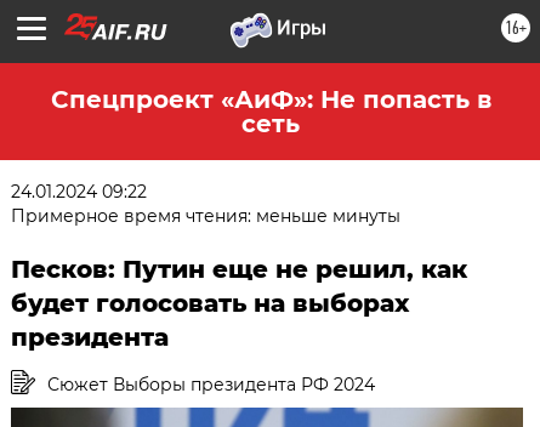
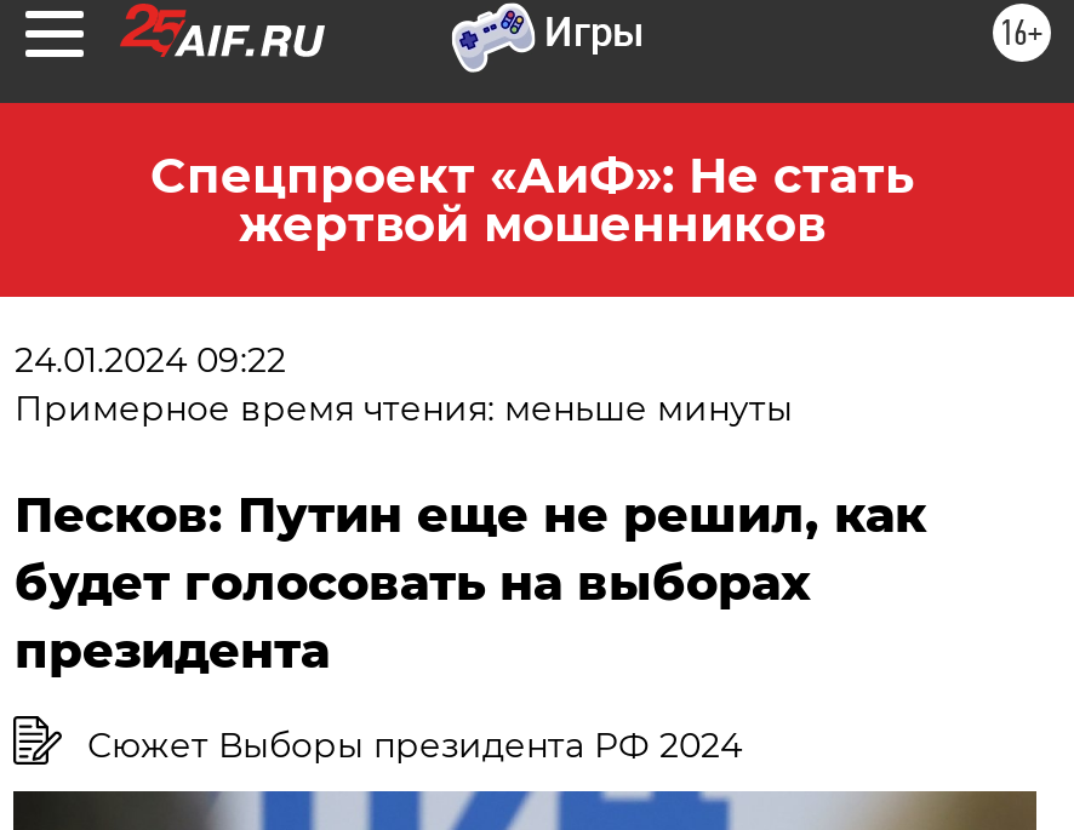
[50,85,491,138] Спецпроект «АиФ»: Не попасть в | сеть -> [150,147,914,253] Спецпроект «АиФ»: Не стать | жертвой мошенников

